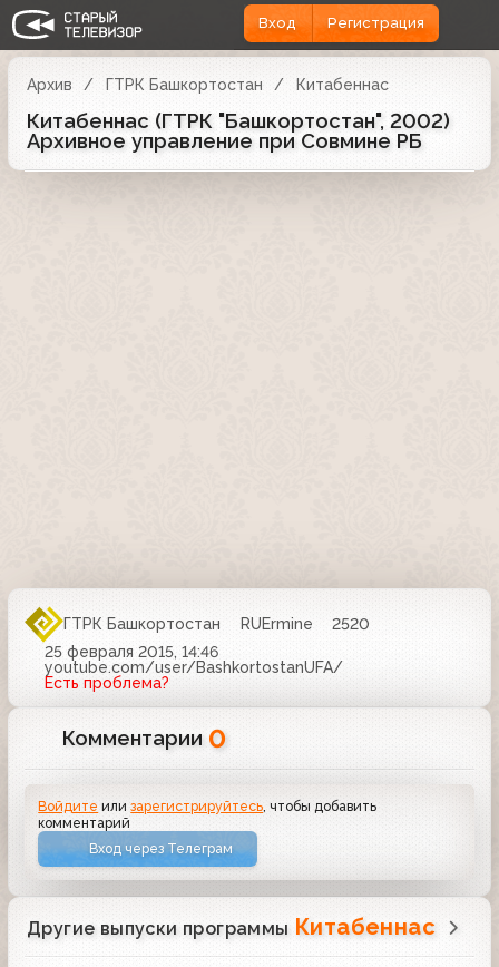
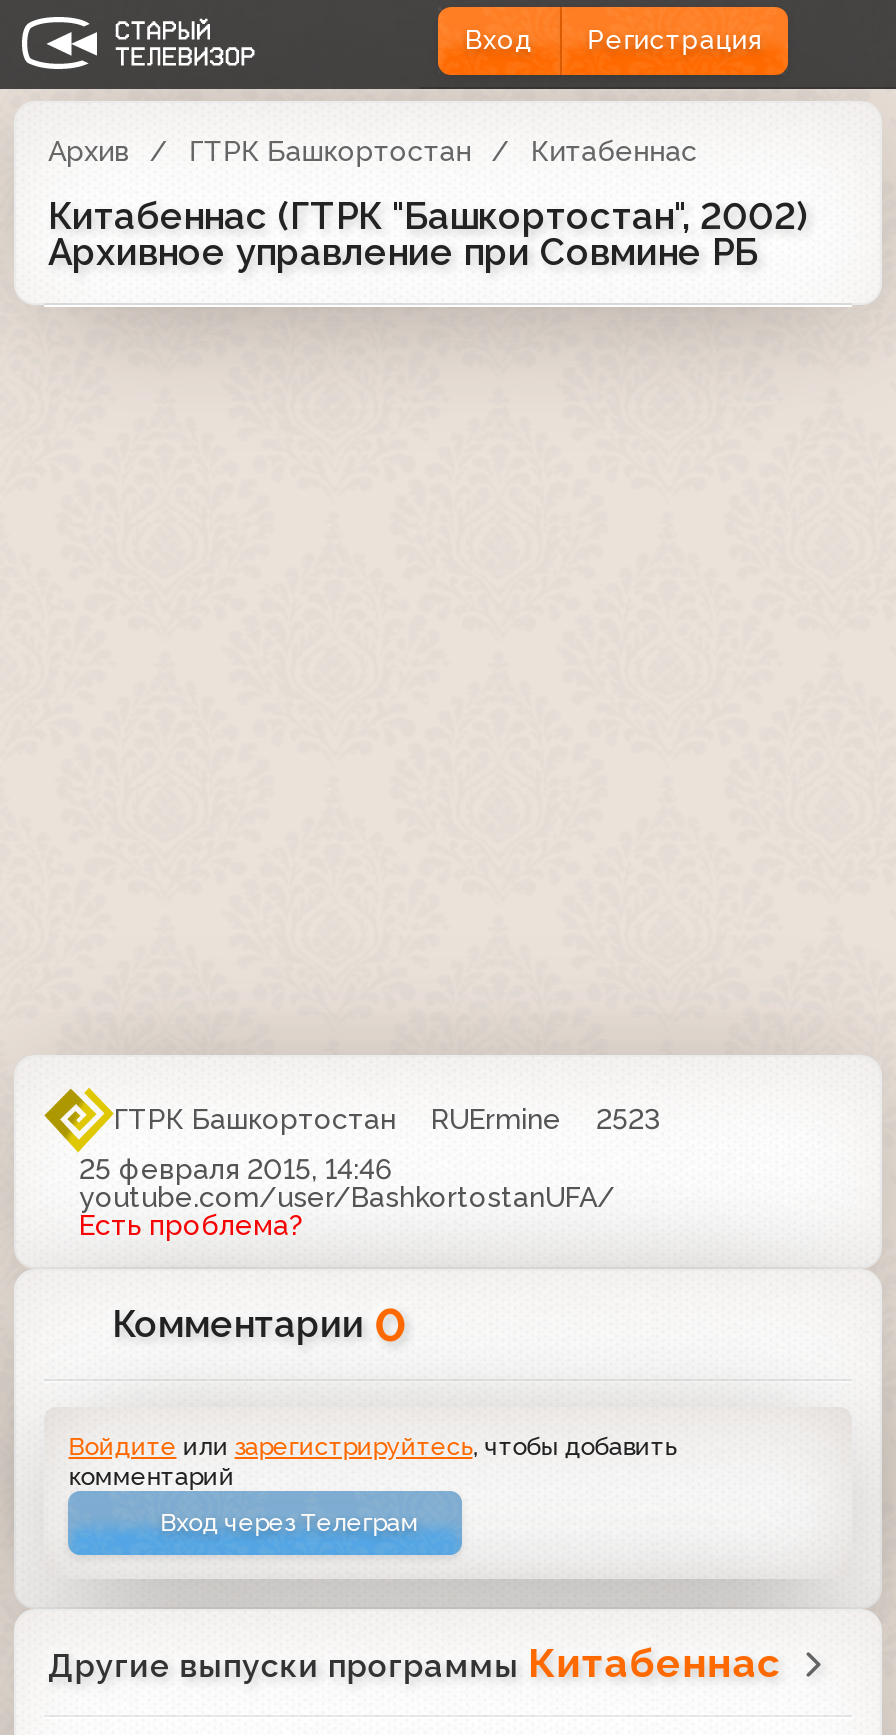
[63,615,370,633] ГТРК Башкортостан RUErmine 2520 -> [114,1103,660,1135] ГТРК Башкортостан RUErmine 2523

